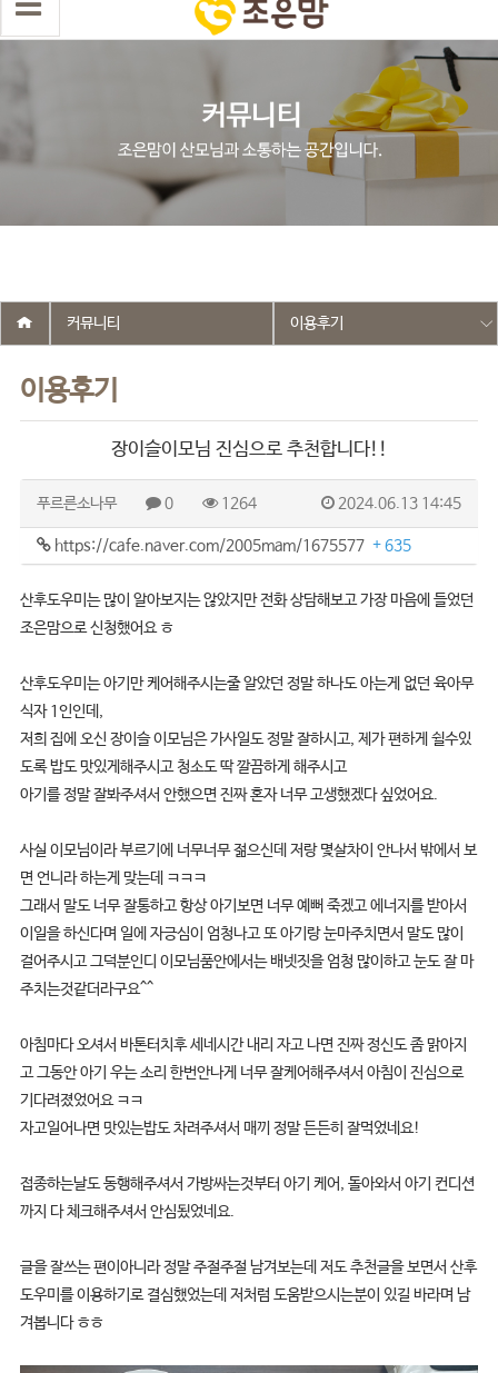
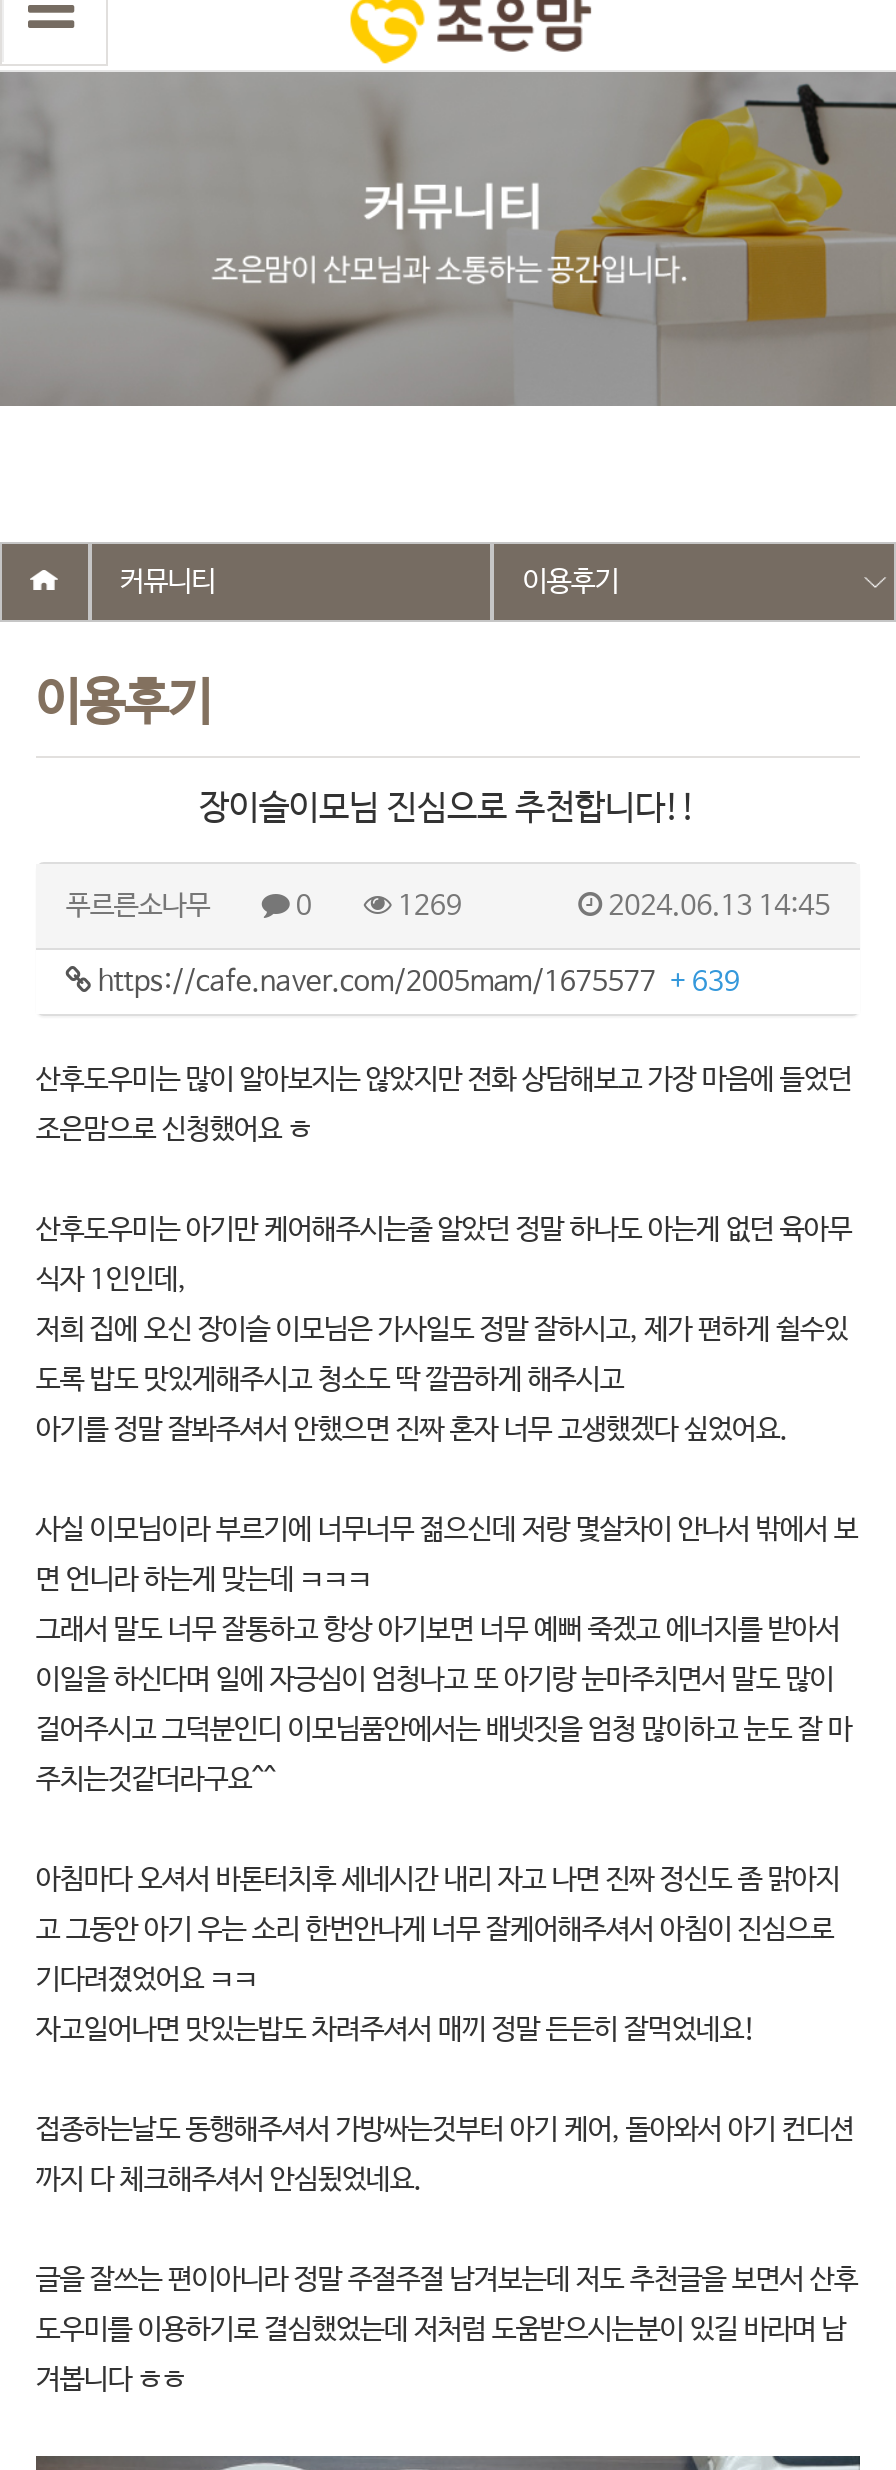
[218,494,257,512] 1264 -> [392,889,462,921] 1269
[51,536,411,554] https://cafe.naver.com/2005mam/1675577 + 635 -> [92,965,740,997] https://cafe.naver.com/2005mam/1675577 + 639

